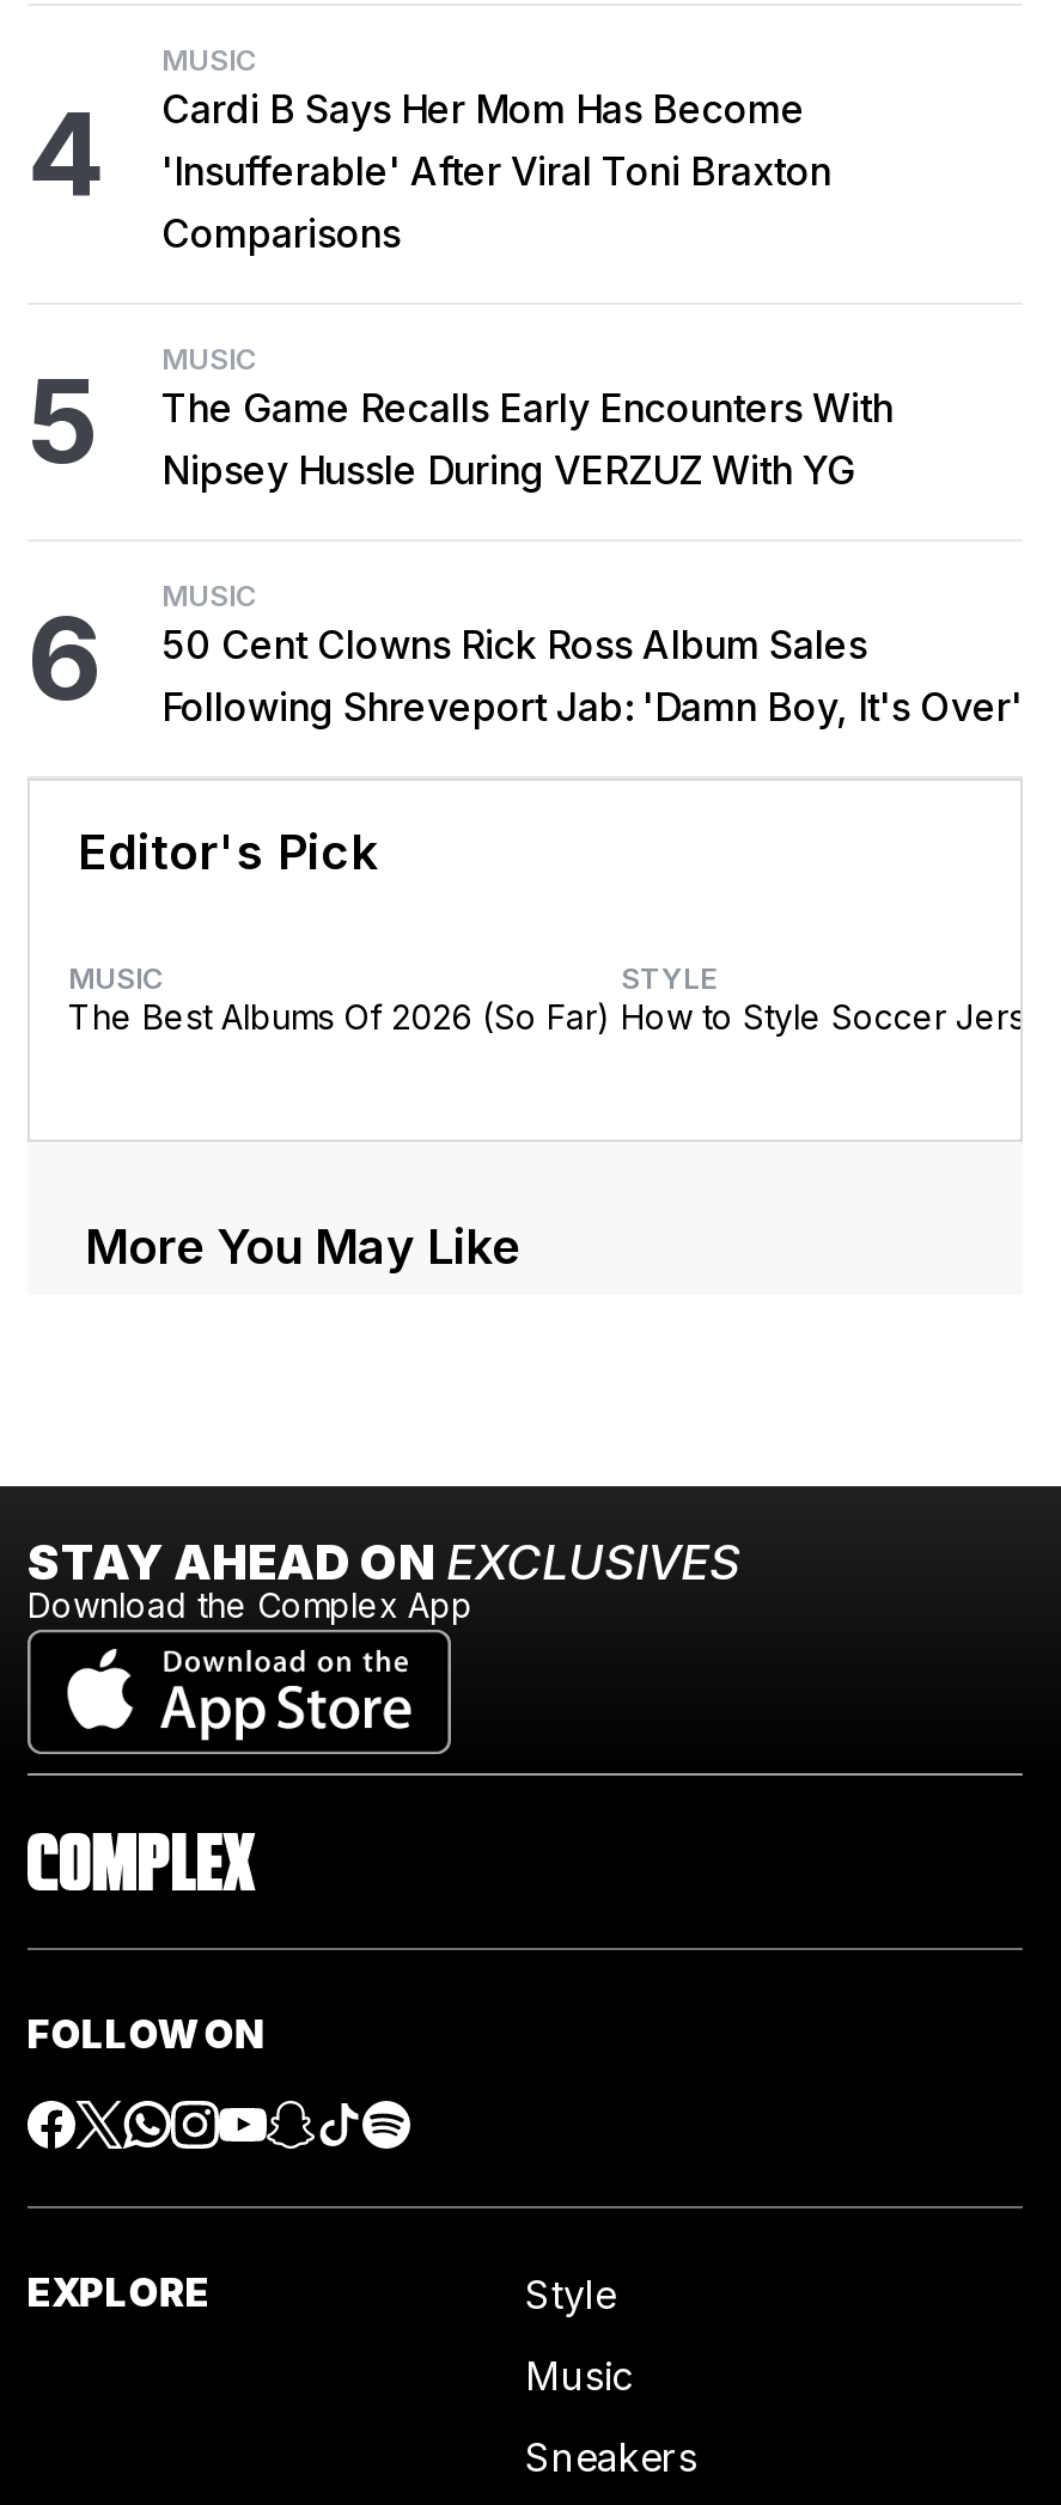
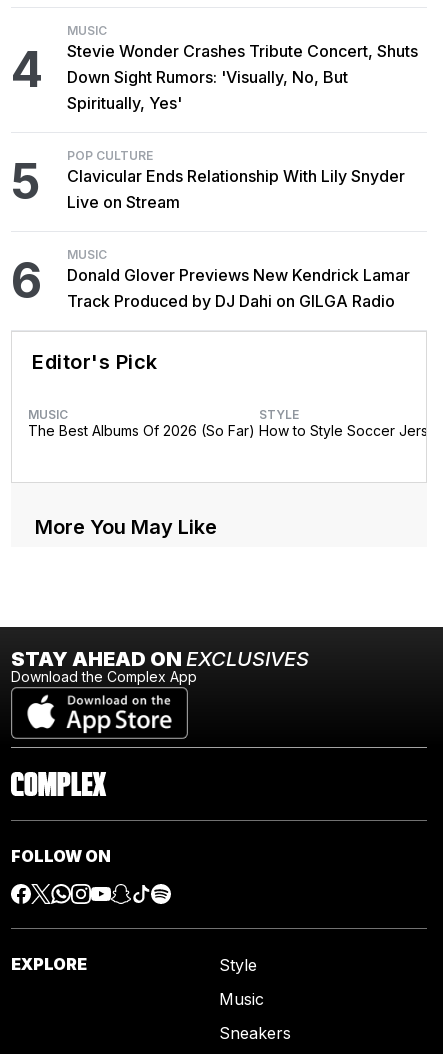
[161,84,831,256] Cardi B Says Her Mom Has Become | 'Insufferable' After Viral Toni Braxton | Comparisons -> [67,40,418,112] Stevie Wonder Crashes Tribute Concert, Shuts | Down Sight Rumors: 'Visually, No, But | Spiritually, Yes'
[161,340,894,493] MUSIC | The Game Recalls Early Encounters With | Nipsey Hussle During VERZUZ With YG -> [67,147,405,211] POP CULTURE | Clavicular Ends Relationship With Lily Snyder | Live on Stream
[161,619,1023,729] 50 Cent Clowns Rick Ross Album Sales | Following Shreveport Jab: 'Damn Boy, It's Over' -> [67,264,410,310] Donald Glover Previews New Kendrick Lamar | Track Produced by DJ Dahi on GILGA Radio

